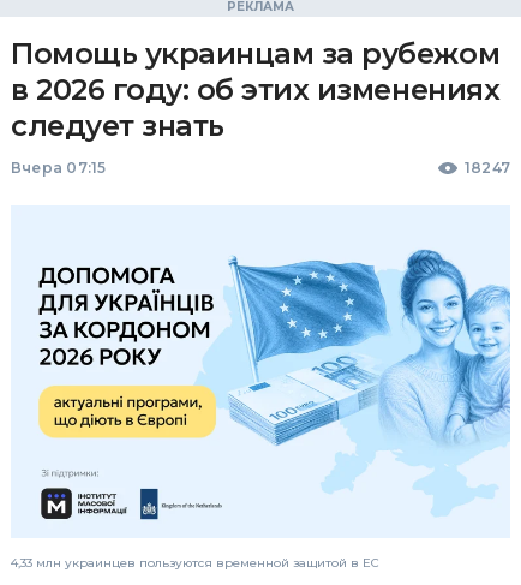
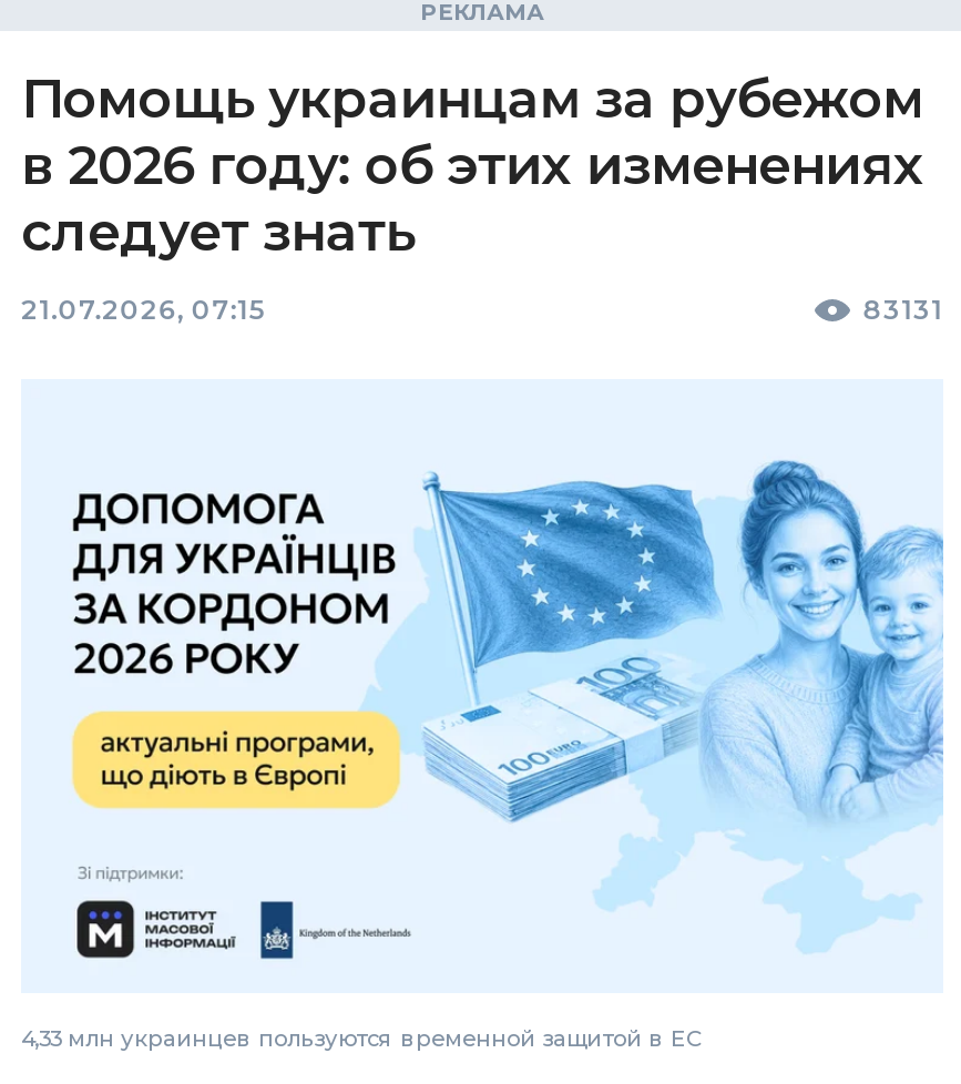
[11,158,510,176] Вчера 07:15 | 18247 -> [21,292,943,326] 21.07.2026, 07:15 | 83131

